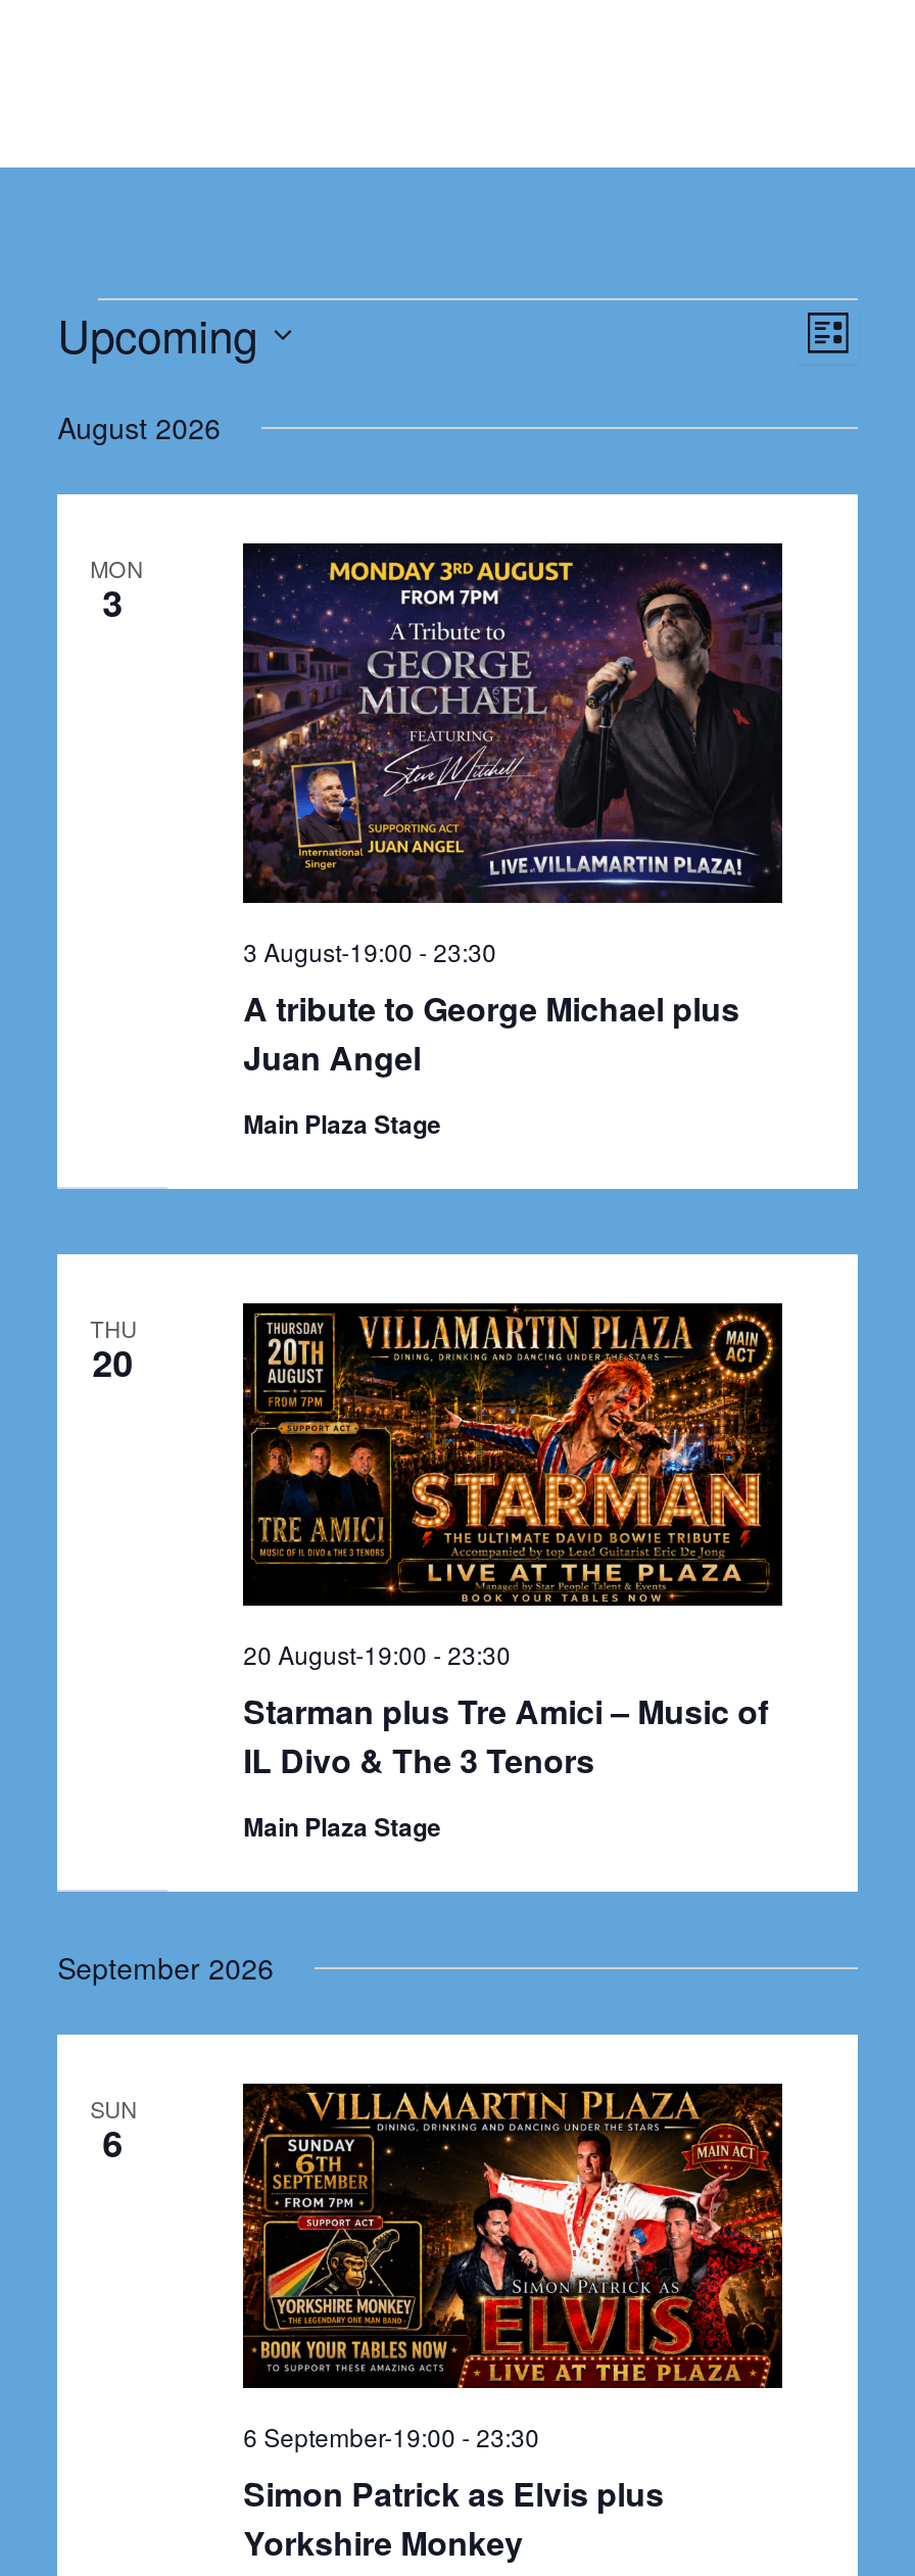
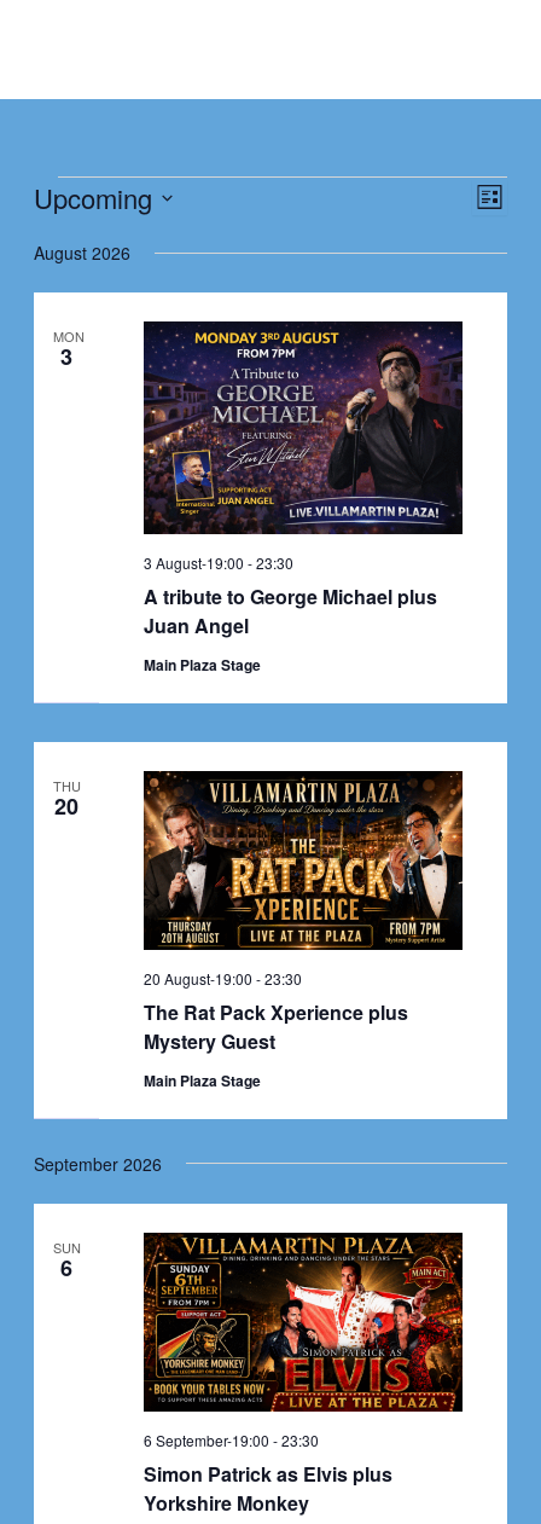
[241,1303,784,1784] [image] | Starman plus Tre Amici – Music of | IL Divo & The 3 Tenors -> [142,771,464,1055] [image] | The Rat Pack Xperience plus | Mystery Guest

